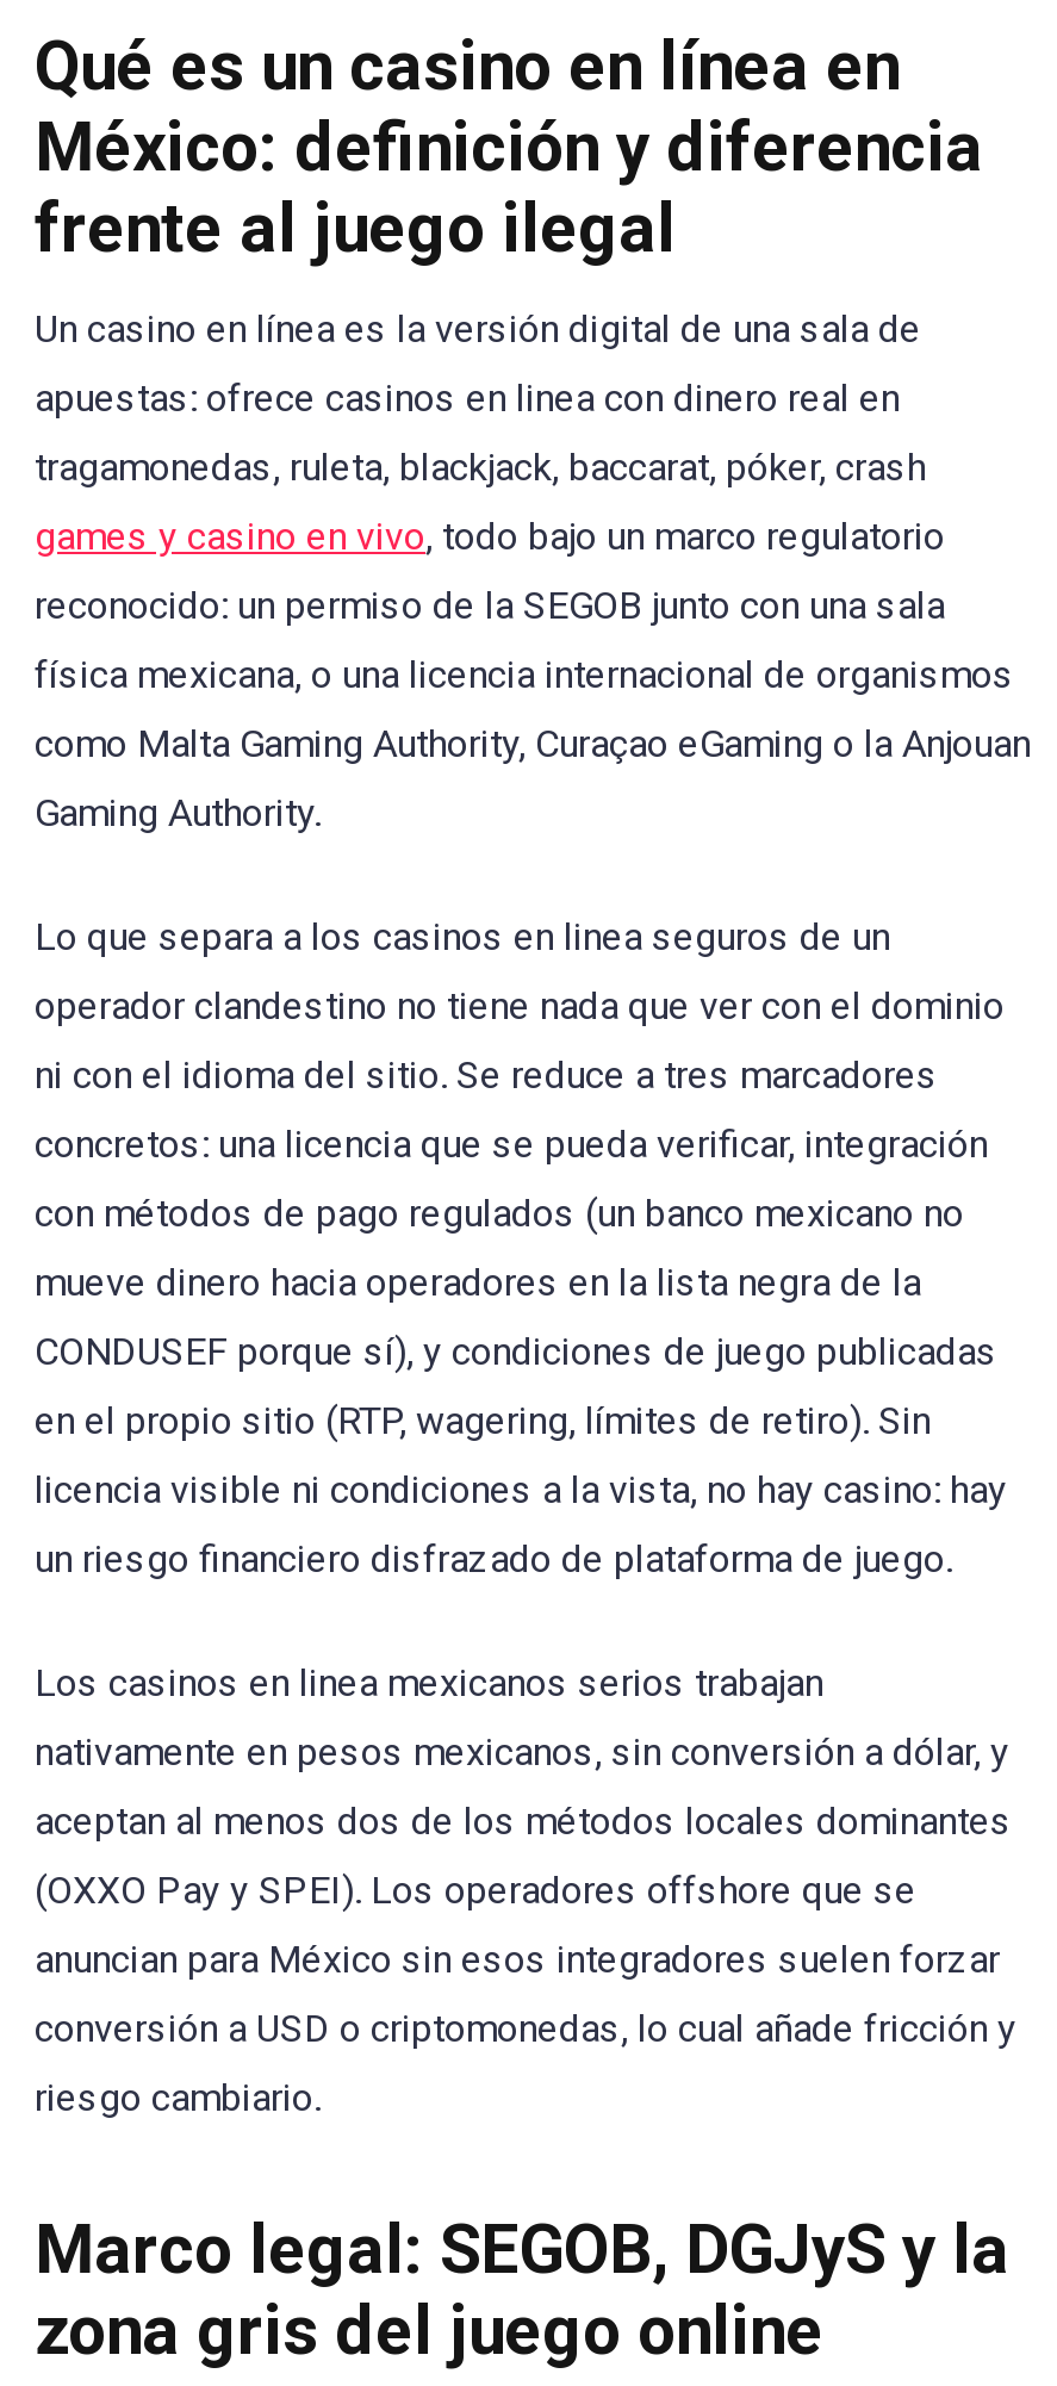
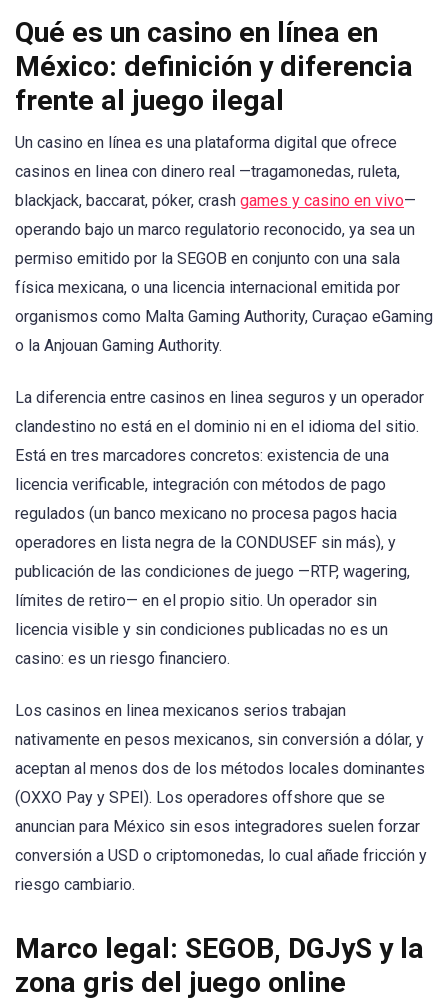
[35,306,921,351] Un casino en línea es la versión digital de una sala de -> [15,133,397,152] Un casino en línea es una plataforma digital que ofrece
[35,375,900,420] apuestas: ofrece casinos en linea con dinero real en -> [15,162,400,181] casinos en linea con dinero real —tragamonedas, ruleta,
[35,444,926,489] tragamonedas, ruleta, blackjack, baccarat, póker, crash -> [15,191,416,210] blackjack, baccarat, póker, crash games y casino en vivo—
[35,513,945,558] games y casino en vivo, todo bajo un marco regulatorio -> [15,220,415,239] operando bajo un marco regulatorio reconocido, ya sea un
[35,582,945,627] reconocido: un permiso de la SEGOB junto con una sala -> [15,249,400,268] permiso emitido por la SEGOB en conjunto con una sala
[35,651,1014,696] física mexicana, o una licencia internacional de organismos -> [15,278,400,297] física mexicana, o una licencia internacional emitida por
[35,720,1031,766] como Malta Gaming Authority, Curaçao eGaming o la Anjouan -> [15,307,433,326] organismos como Malta Gaming Authority, Curaçao eGaming
[35,789,321,835] Gaming Authority. -> [15,336,222,355] o la Anjouan Gaming Authority.
[35,914,890,959] Lo que separa a los casinos en linea seguros de un -> [15,388,424,407] La diferencia entre casinos en linea seguros y un operador
[35,983,1005,1028] operador clandestino no tiene nada que ver con el dominio -> [15,417,419,436] clandestino no está en el dominio ni en el idioma del sitio.
[35,1052,938,1097] ni con el idioma del sitio. Se reduce a tres marcadores -> [15,446,389,465] Está en tres marcadores concretos: existencia de una
[35,1121,988,1167] concretos: una licencia que se pueda verificar, integración -> [15,475,386,494] licencia verificable, integración con métodos de pago
[35,1190,964,1236] con métodos de pago regulados (un banco mexicano no -> [15,504,397,523] regulados (un banco mexicano no procesa pagos hacia
[35,1260,921,1305] mueve dinero hacia operadores en la lista negra de la -> [15,533,396,552] operadores en lista negra de la CONDUSEF sin más), y
[35,1329,997,1374] CONDUSEF porque sí), y condiciones de juego publicadas -> [15,562,410,581] publicación de las condiciones de juego —RTP, wagering,
[35,1398,931,1443] en el propio sitio (RTP, wagering, límites de retiro). Sin -> [15,591,377,610] límites de retiro— en el propio sitio. Un operador sin
[35,1467,1007,1512] licencia visible ni condiciones a la vista, no hay casino: hay -> [15,620,388,639] licencia visible y sin condiciones publicadas no es un
[35,1536,952,1581] un riesgo financiero disfrazado de plataforma de juego. -> [15,649,230,668] casino: es un riesgo financiero.

